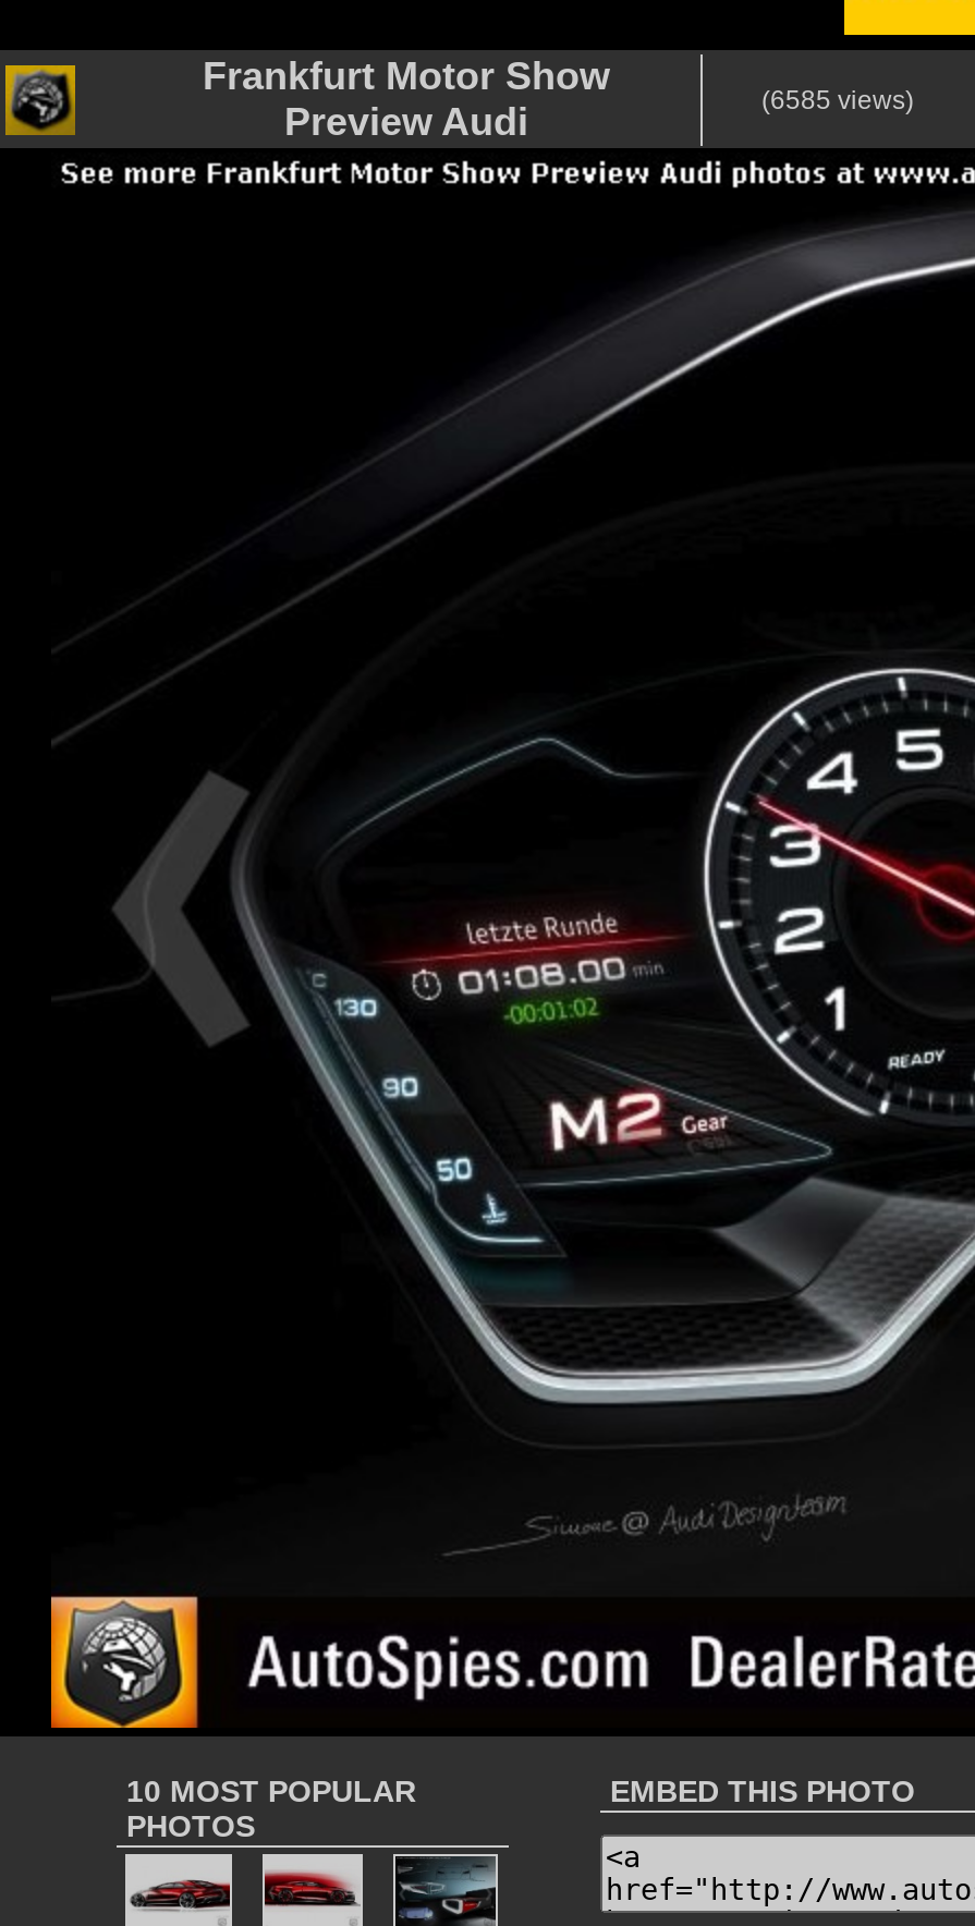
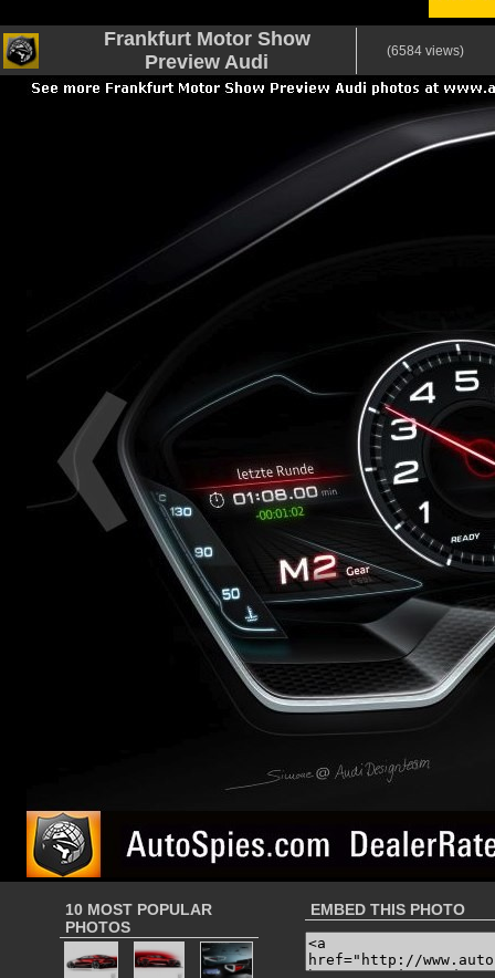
[761,85,914,115] (6585 views) -> [387,43,464,59] (6584 views)

